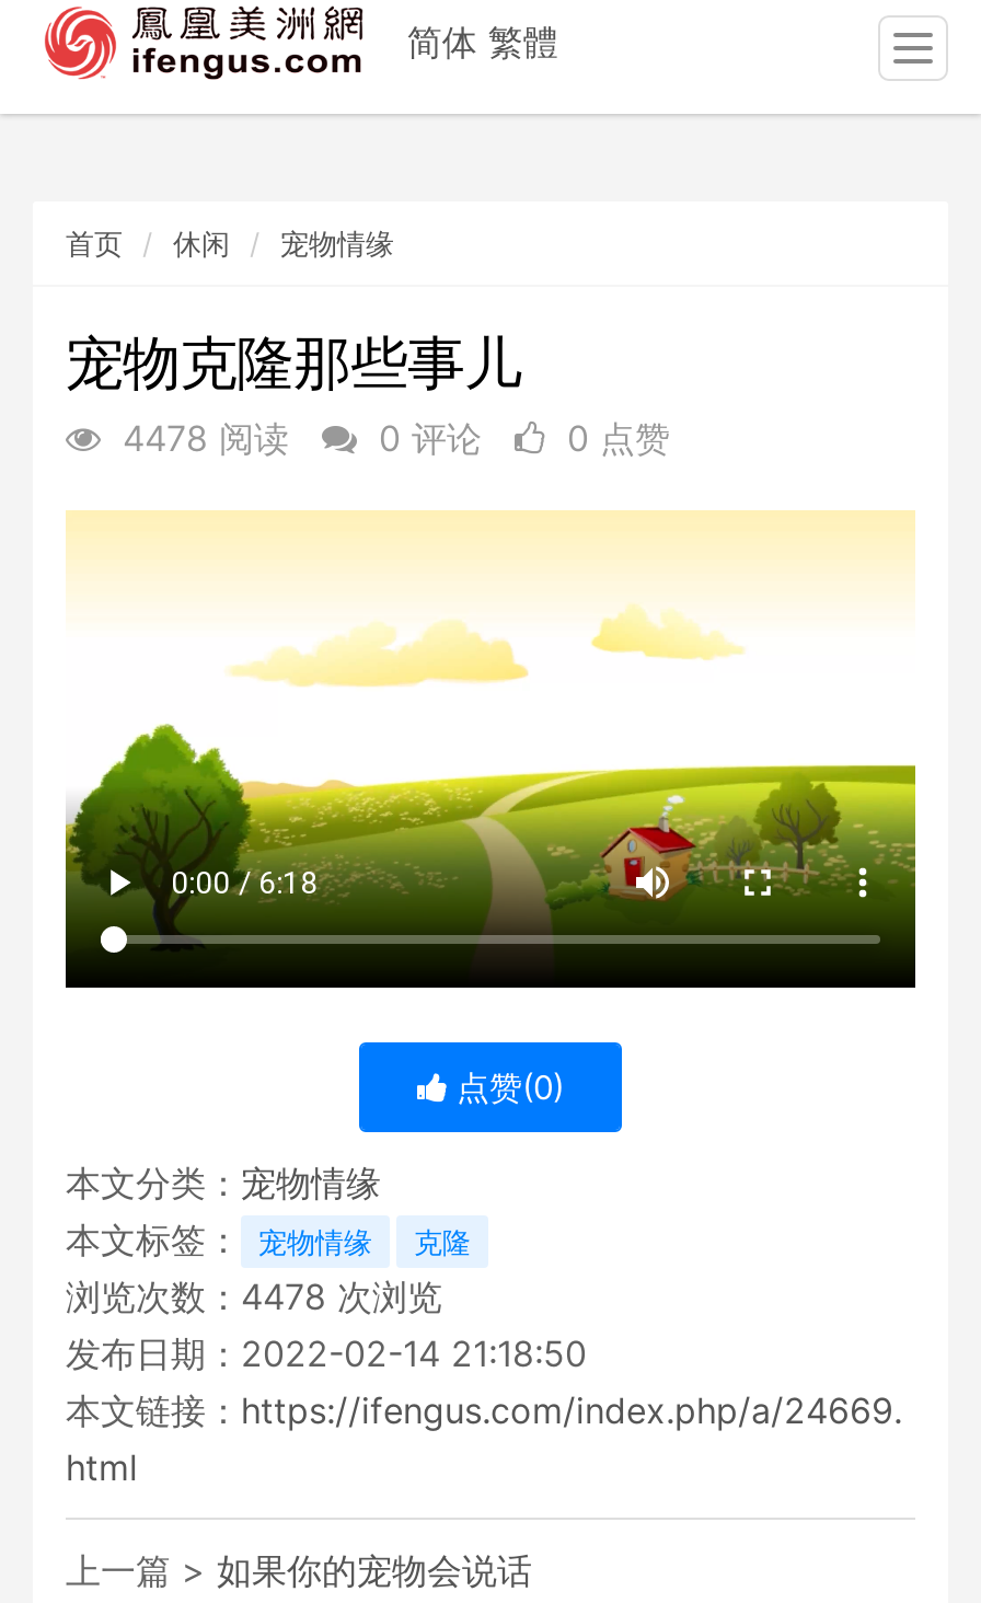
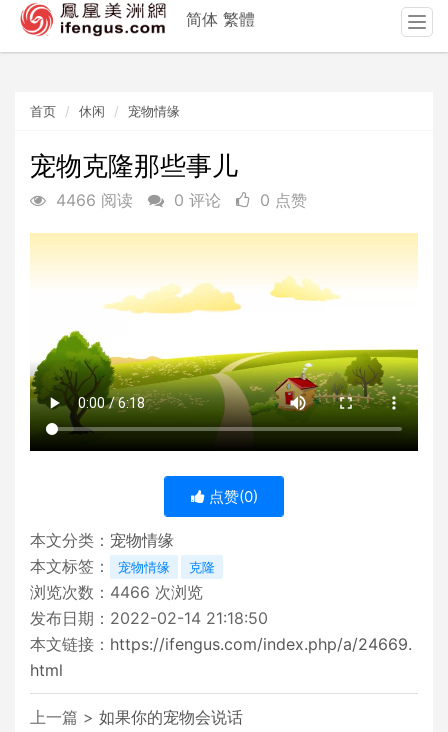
[112,416,670,460] 4478 阅读 0 评论 0 点赞 -> [51,190,307,210] 4466 阅读 0 评论 0 点赞
[66,1275,442,1319] 浏览次数：4478次浏览 -> [30,582,203,602] 浏览次数：4466次浏览

